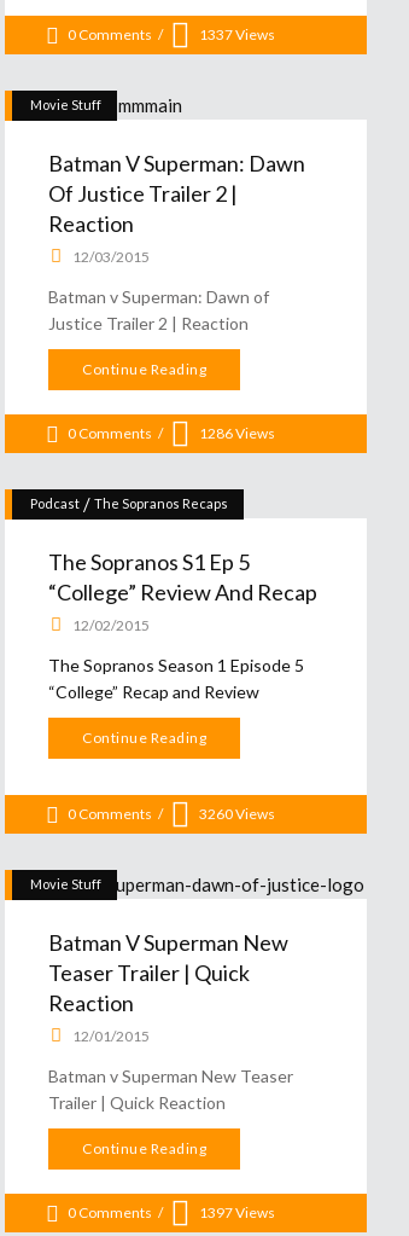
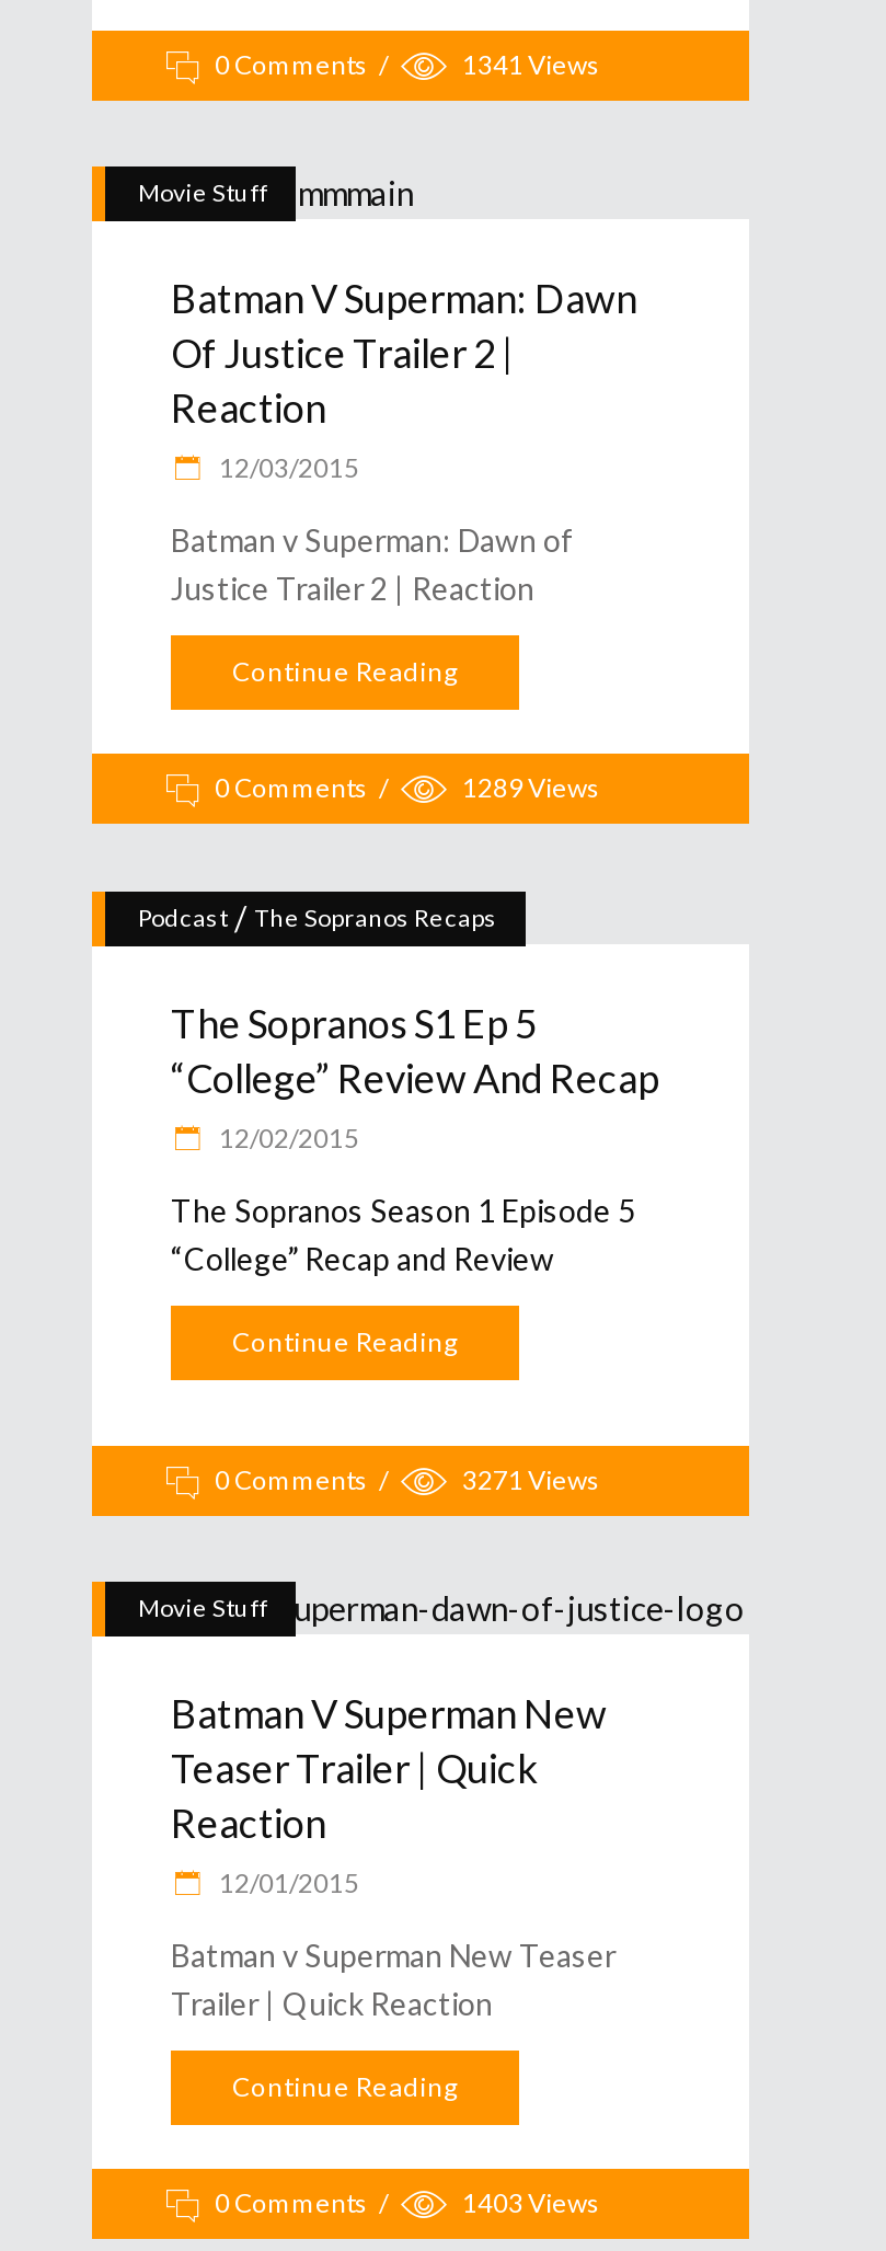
[199,25,275,43] 1337 Views -> [462,48,600,81] 1341 Views
[199,424,275,442] 1286 Views -> [462,772,600,805] 1289 Views
[199,805,275,823] 3260 Views -> [462,1462,600,1495] 3271 Views
[199,1204,275,1222] 1397 Views -> [462,2186,600,2219] 1403 Views

